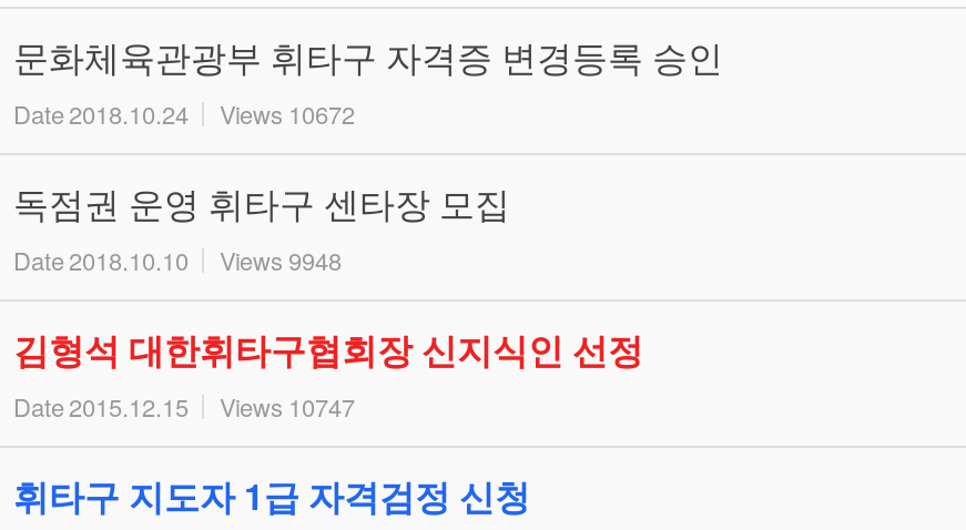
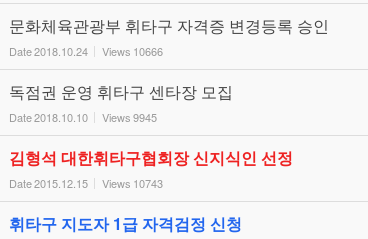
[13,94,355,130] Date 2018.10.24 Views 10672 -> [9,42,163,58] Date 2018.10.24 Views 10666
[13,241,342,276] Date 2018.10.10 Views 9948 -> [9,108,157,124] Date 2018.10.10 Views 9945
[13,387,355,422] Date 2015.12.15 Views 10747 -> [9,174,163,190] Date 2015.12.15 Views 10743

